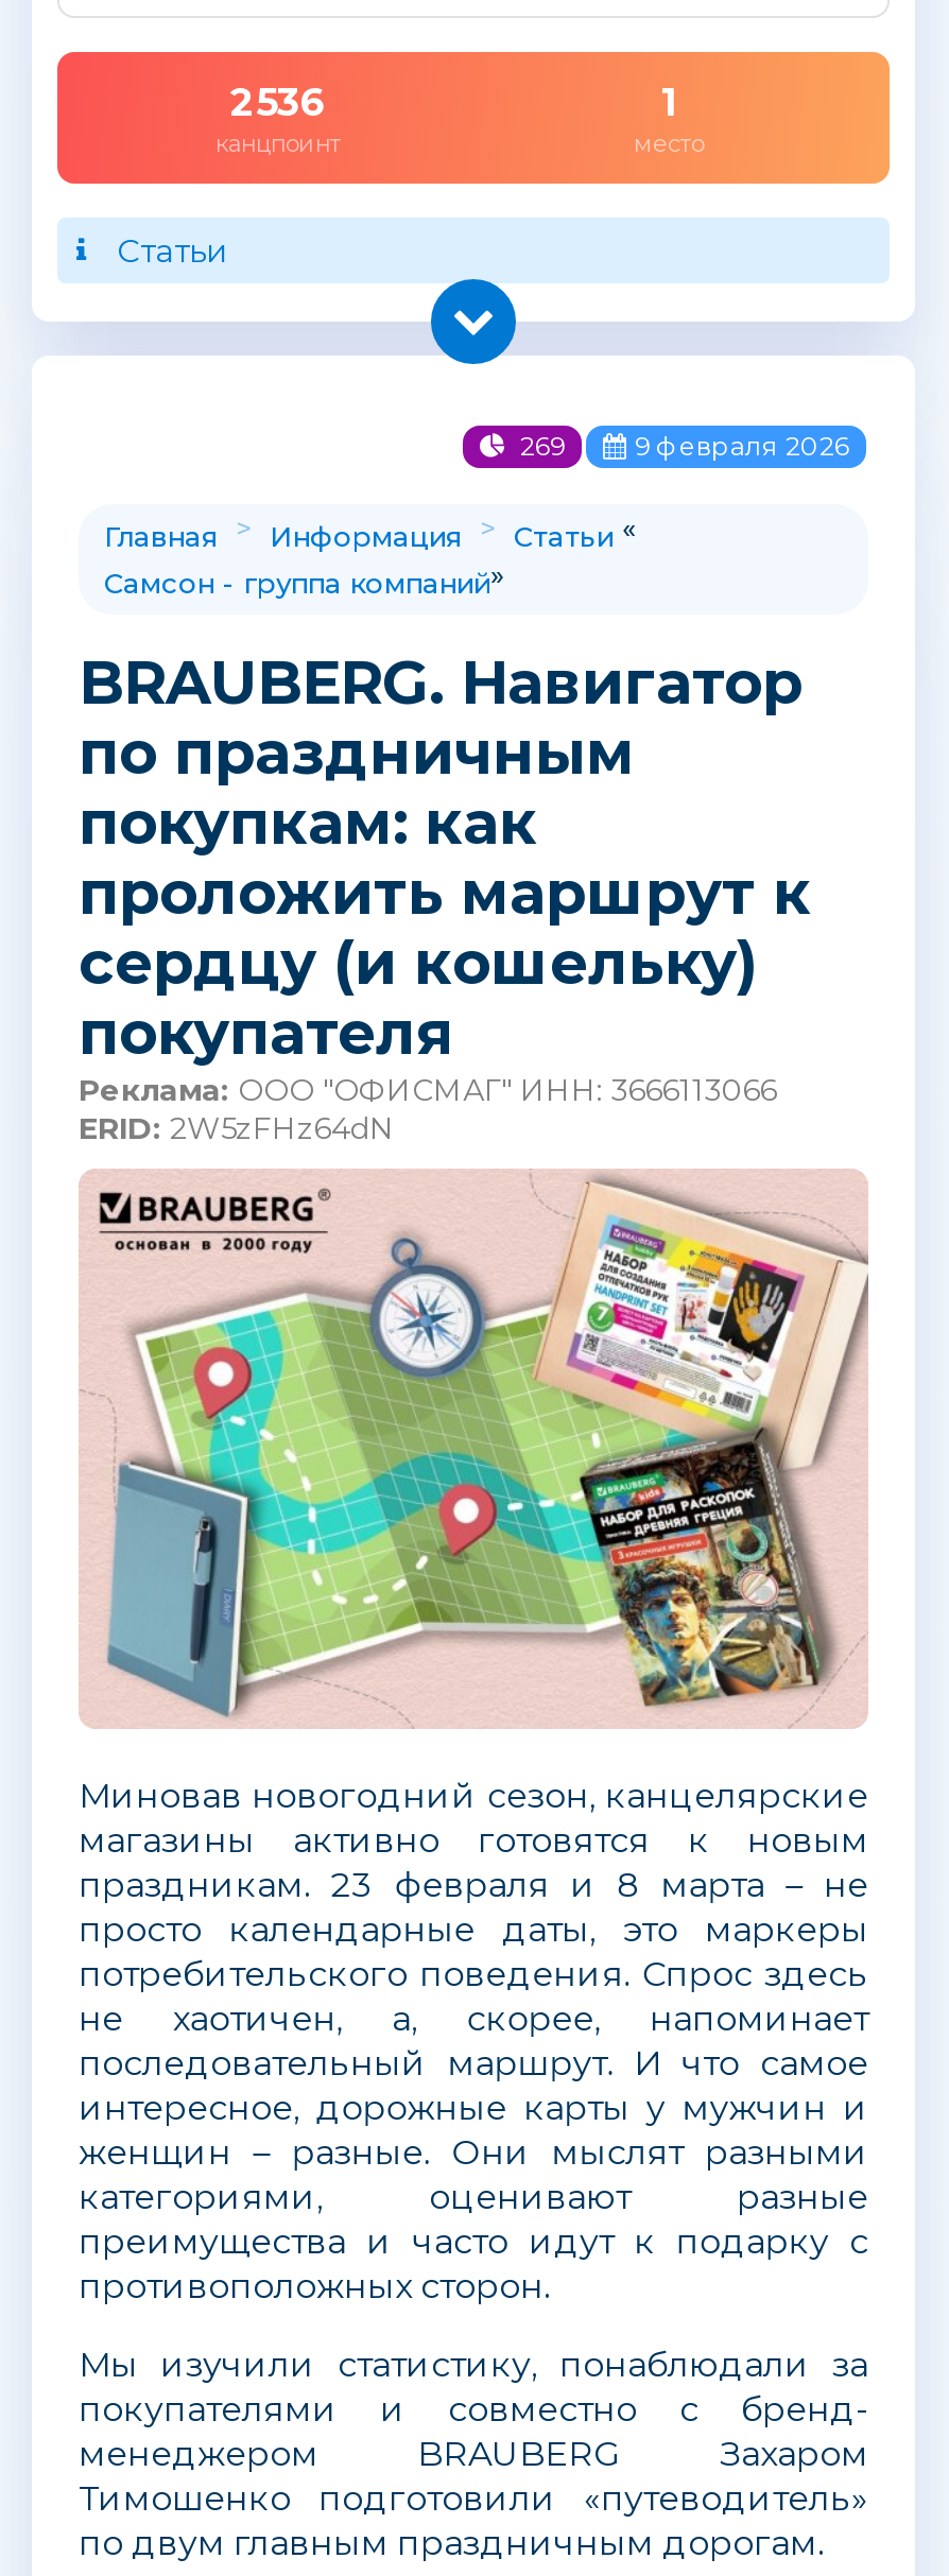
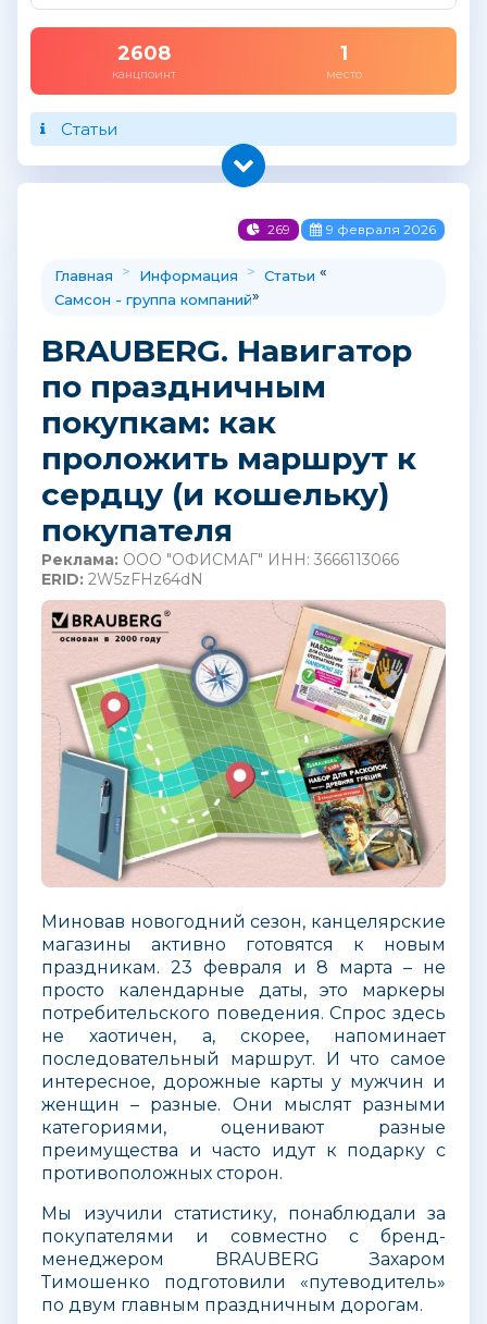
[230,80,326,126] 2536 -> [117,41,170,65] 2608

